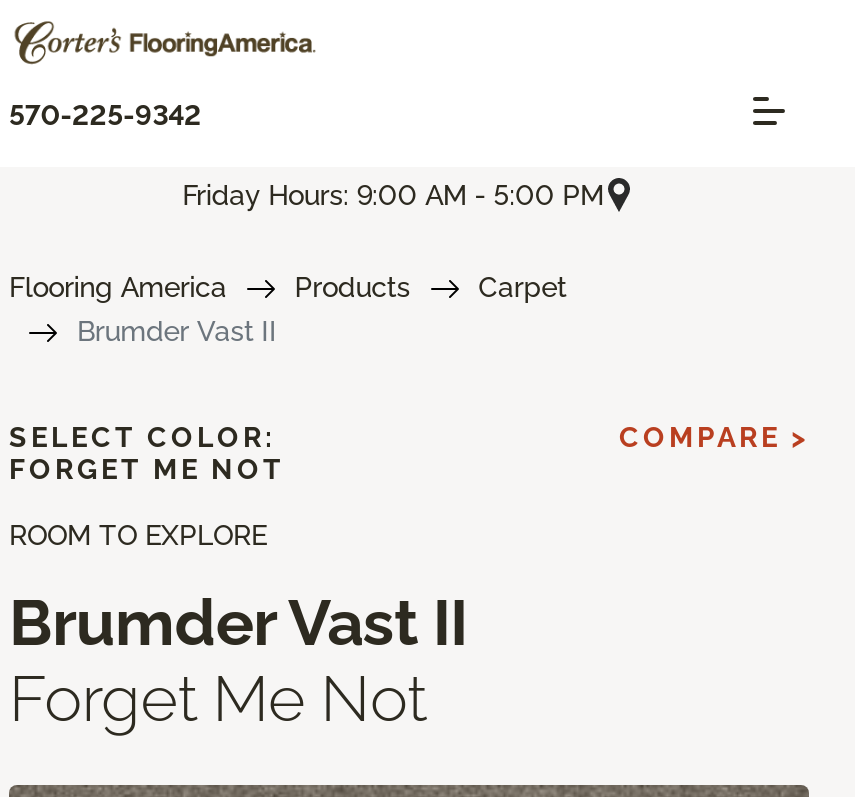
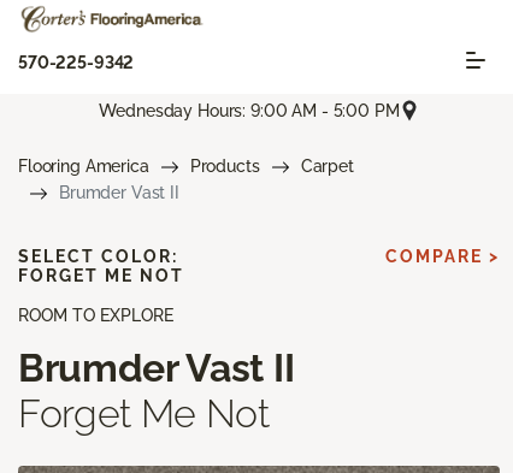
[182,178,604,210] Friday Hours: 9:00 AM - 5:00 PM -> [99,101,399,120] Wednesday Hours: 9:00 AM - 5:00 PM

